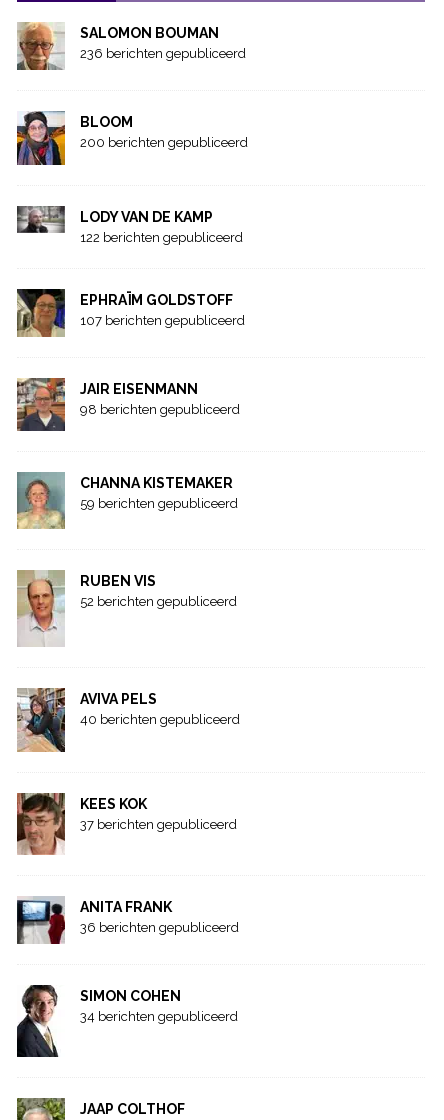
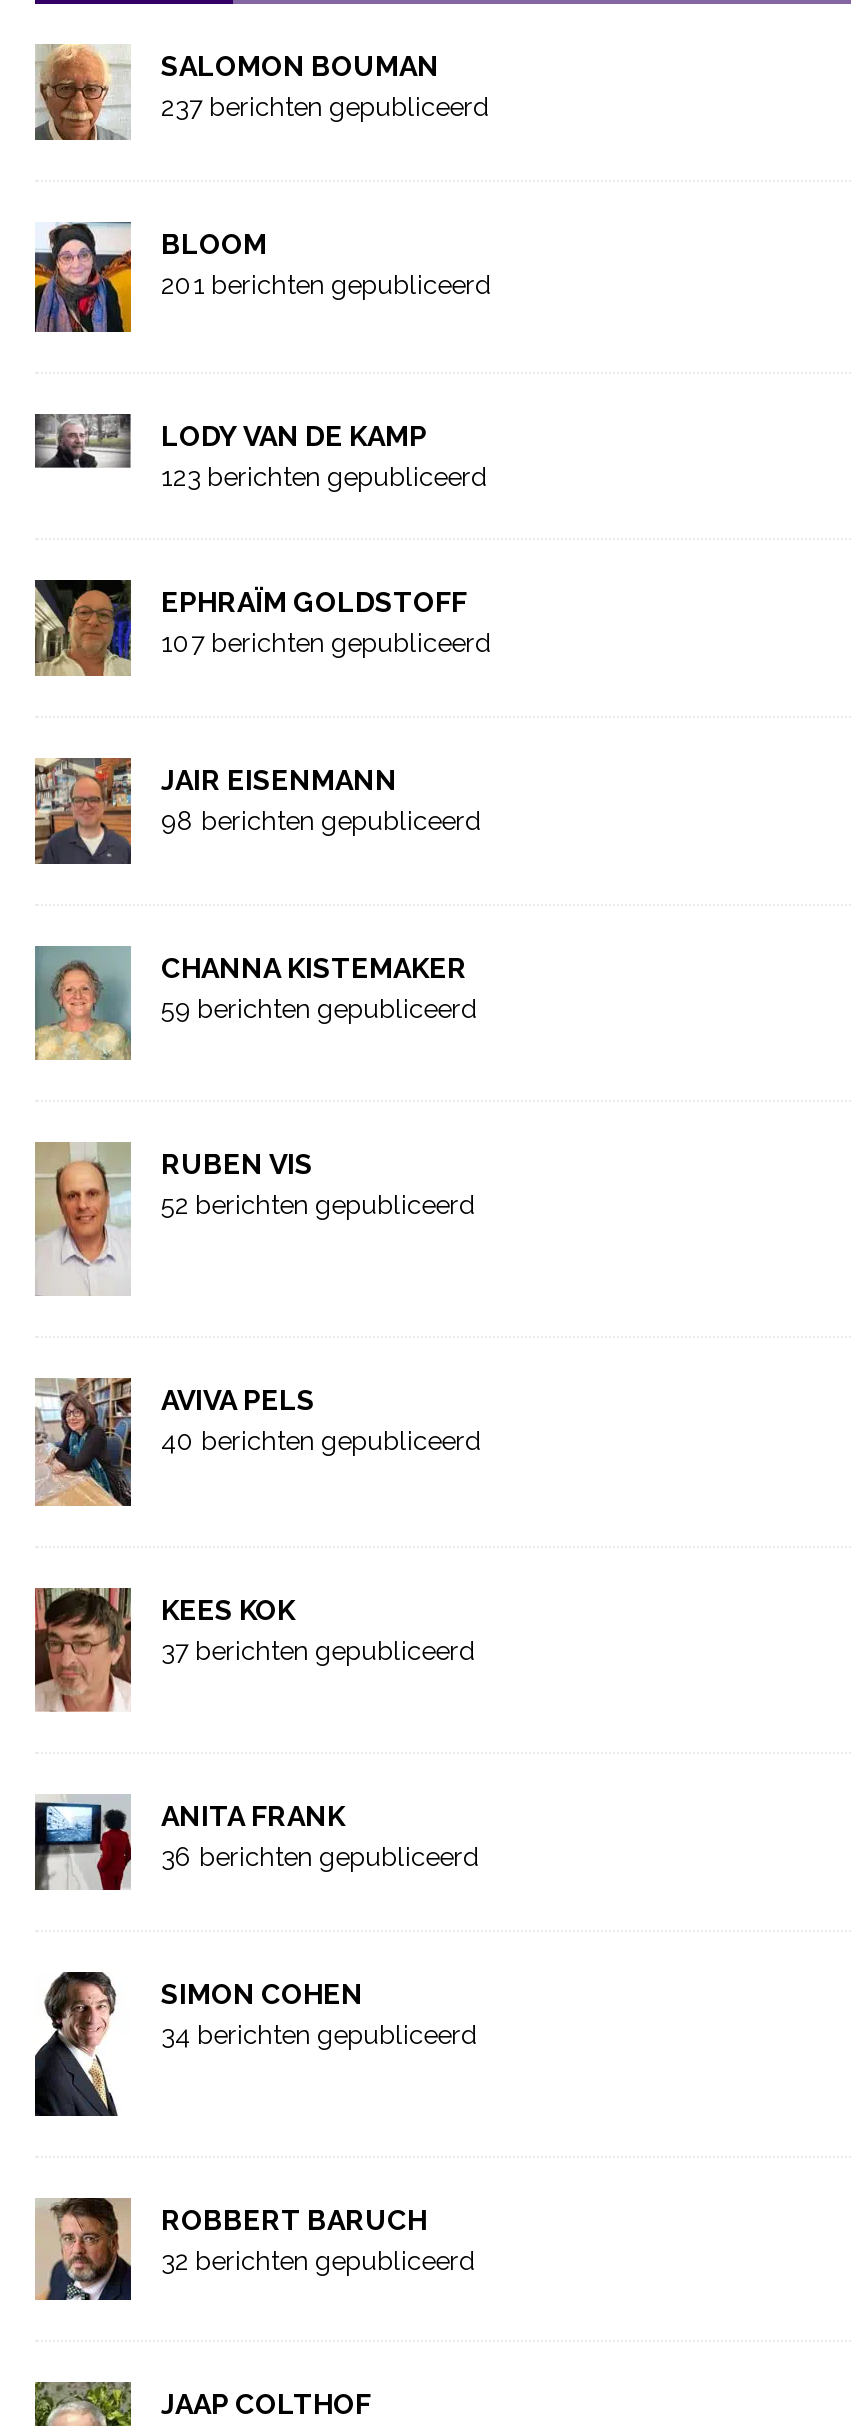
[80,46,246,61] 236 berichten gepubliceerd -> [161,92,489,122] 237 berichten gepubliceerd
[80,135,248,150] 200 berichten gepubliceerd -> [161,270,491,300] 201 berichten gepubliceerd
[80,230,243,245] 122 berichten gepubliceerd -> [161,461,487,491] 123 berichten gepubliceerd
none -> [35,2196,475,2302] [image] | ROBBERT BARUCH | 32 berichten gepubliceerd

